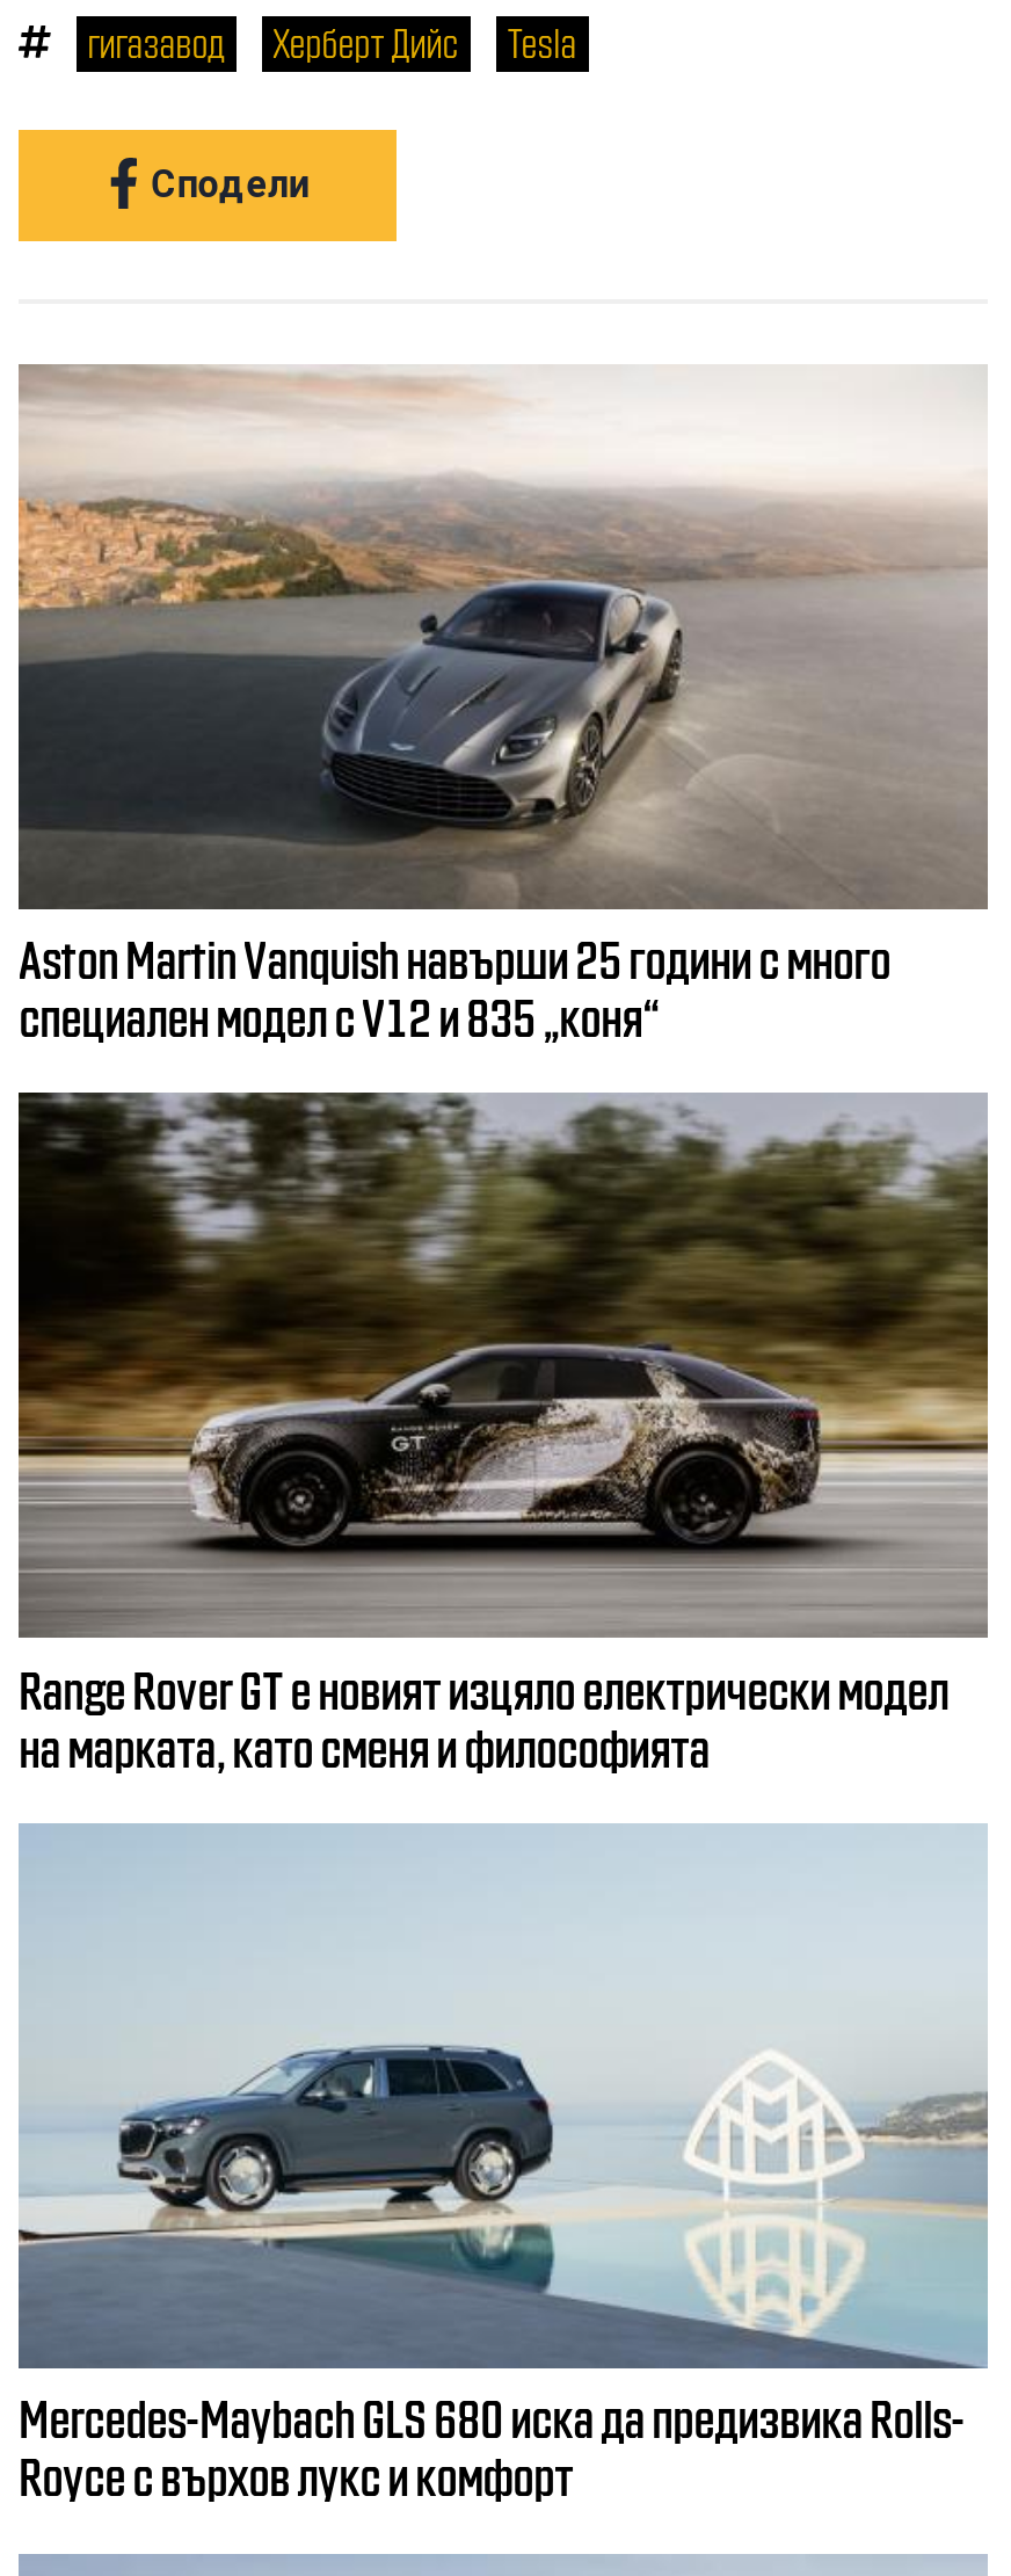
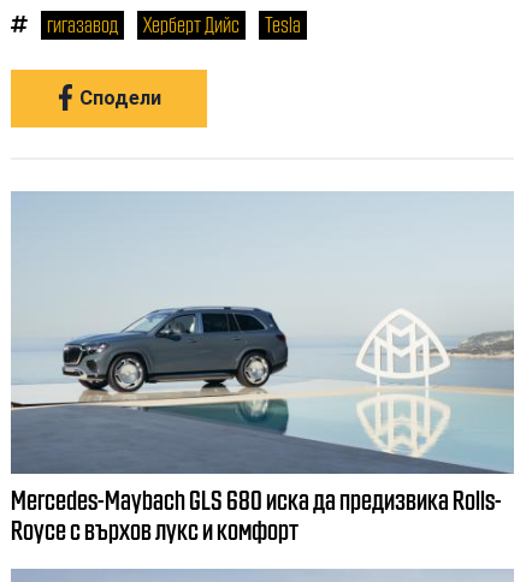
[16,364,988,1044] [image] | Aston Martin Vanquish навърши 25 години с много | специален модел с V12 и 835 „коня“ -> none
[16,1090,990,1774] [image] | Range Rover GT е новият изцяло електрически модел | на марката, като сменя и философията -> none

